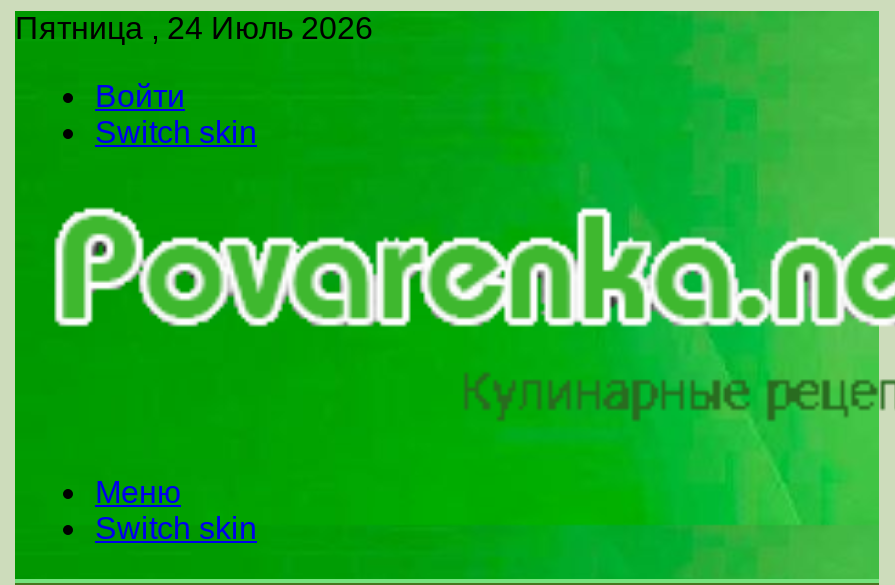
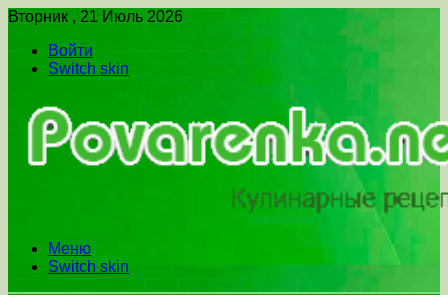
[15,11,373,45] Пятница , 24 Июль 2026 -> [8,8,183,25] Вторник , 21 Июль 2026

